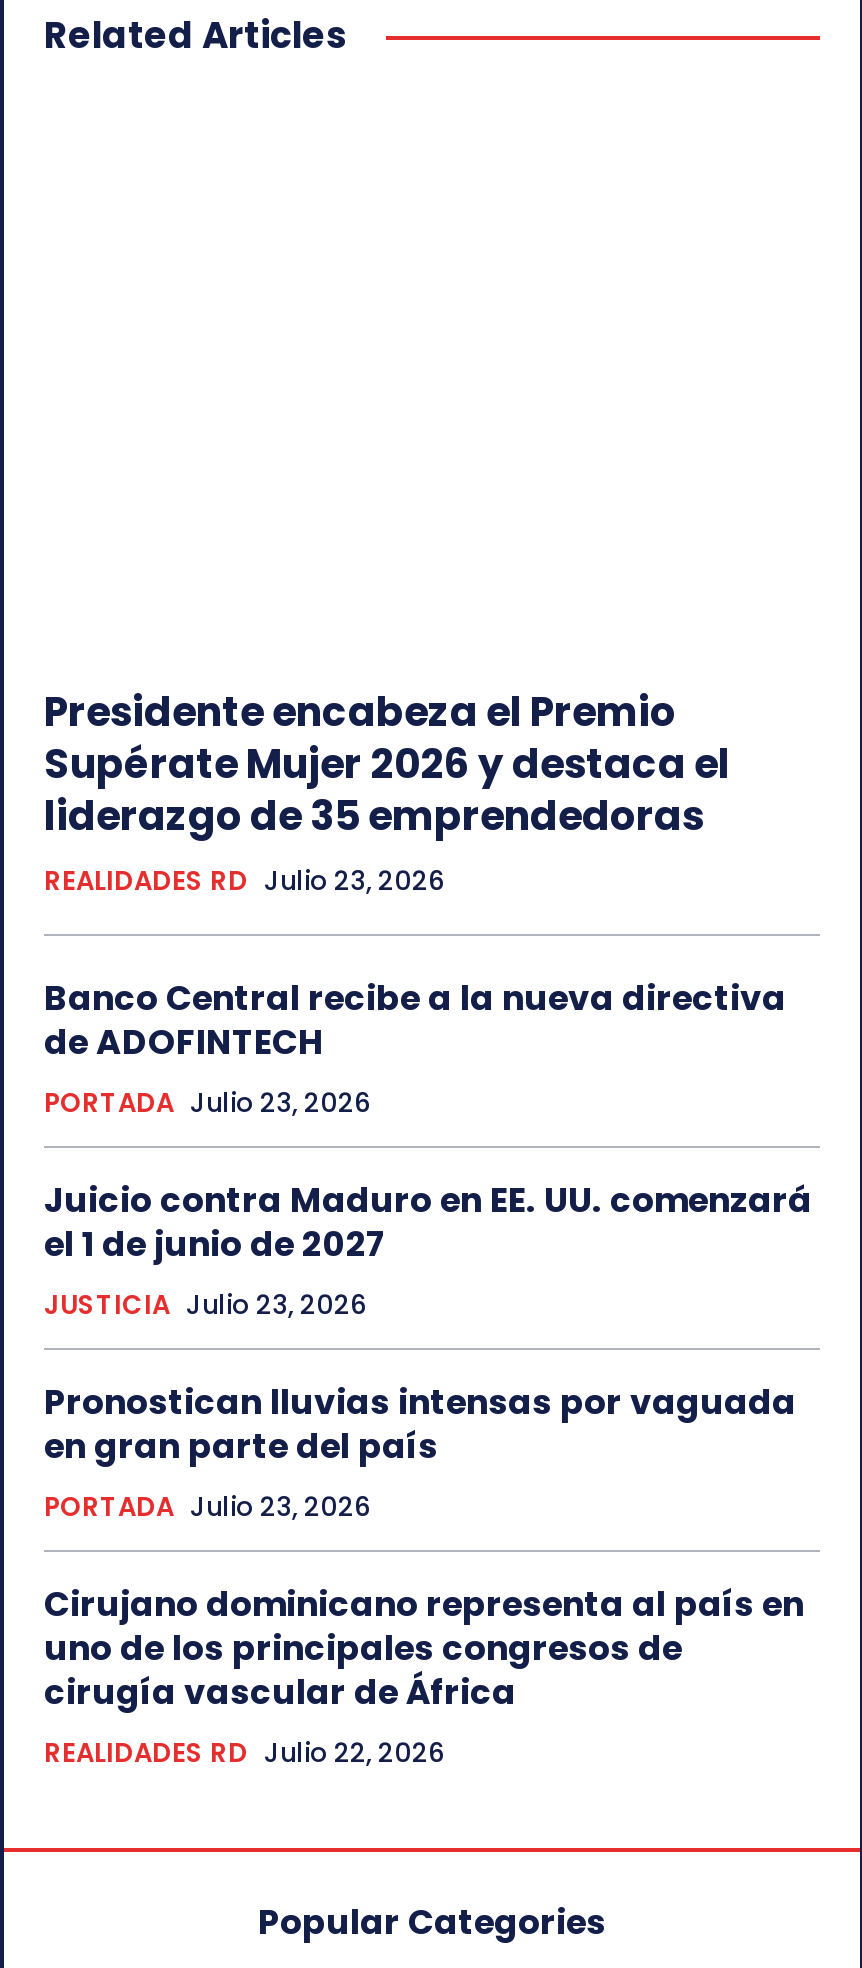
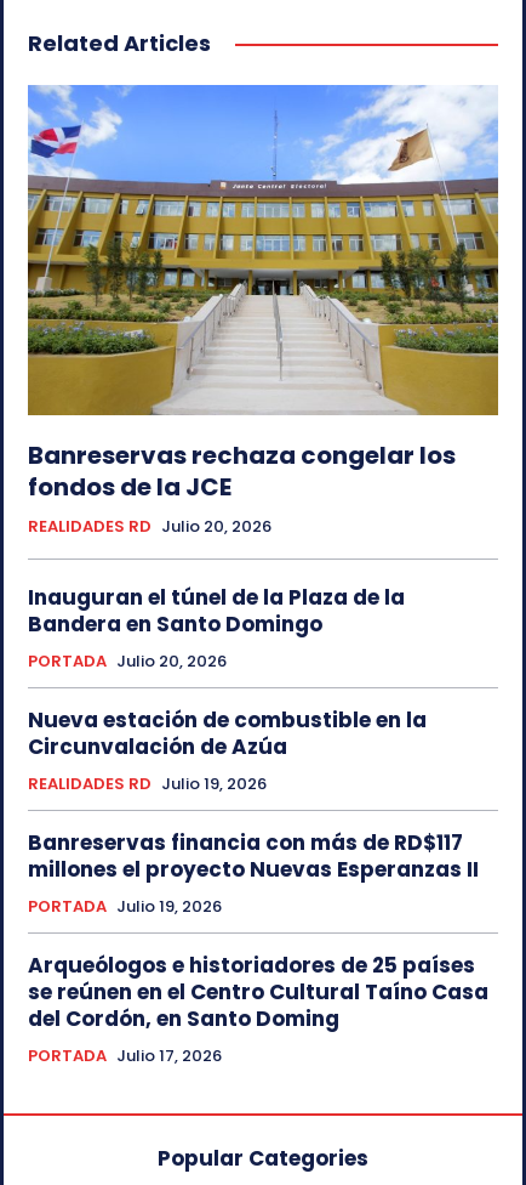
none -> [27,84,499,416] [image]
[44,685,730,901] Presidente encabeza el Premio | Supérate Mujer 2026 y destaca el | liderazgo de 35 emprendedoras | REALIDADES RD Julio 23, 2026 -> [28,438,456,537] Banreservas rechaza congelar los | fondos de la JCE | REALIDADES RD Julio 20, 2026
[44,975,786,1123] Banco Central recibe a la nueva directiva | de ADOFINTECH | PORTADA Julio 23, 2026 -> [28,582,405,672] Inauguran el túnel de la Plaza de la | Bandera en Santo Domingo | PORTADA Julio 20, 2026
[44,1177,812,1325] Juicio contra Maduro en EE. UU. comenzará | el 1 de junio de 2027 | JUSTICIA Julio 23, 2026 -> [28,705,427,795] Nueva estación de combustible en la | Circunvalación de Azúa | REALIDADES RD Julio 19, 2026
[44,1379,796,1527] Pronostican lluvias intensas por vaguada | en gran parte del país | PORTADA Julio 23, 2026 -> [28,828,479,918] Banreservas financia con más de RD$117 | millones el proyecto Nuevas Esperanzas II | PORTADA Julio 19, 2026
[44,1581,804,1773] Cirujano dominicano representa al país en | uno de los principales congresos de | cirugía vascular de África | REALIDADES RD Julio 22, 2026 -> [28,950,488,1067] Arqueólogos e historiadores de 25 países | se reúnen en el Centro Cultural Taíno Casa | del Cordón, en Santo Doming | PORTADA Julio 17, 2026

